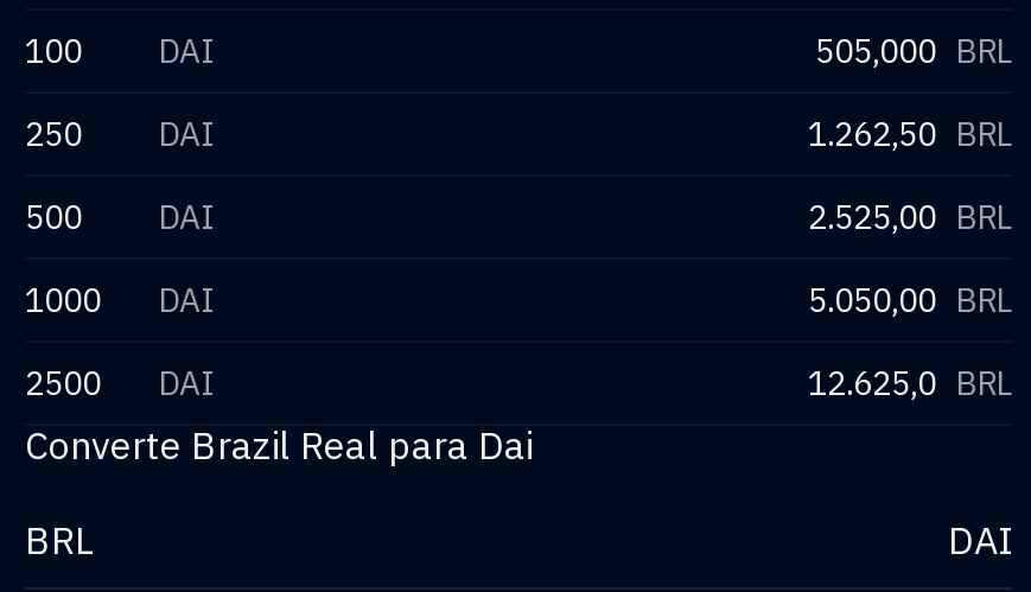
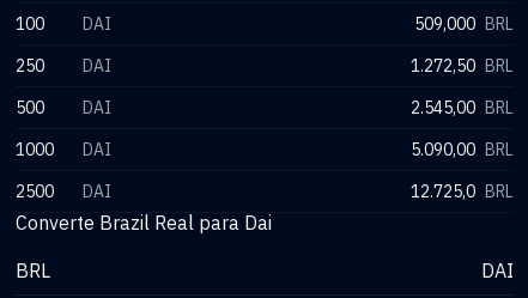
[815,30,1012,73] 505,000 BRL -> [414,13,514,35] 509,000 BRL
[808,113,1012,156] 1.262,50 BRL -> [411,55,514,77] 1.272,50 BRL
[808,196,1012,239] 2.525,00 BRL -> [411,97,514,119] 2.545,00 BRL
[808,279,1012,322] 5.050,00 BRL -> [411,139,514,160] 5.090,00 BRL
[808,362,1012,405] 12.625,0 BRL -> [411,181,514,202] 12.725,0 BRL

